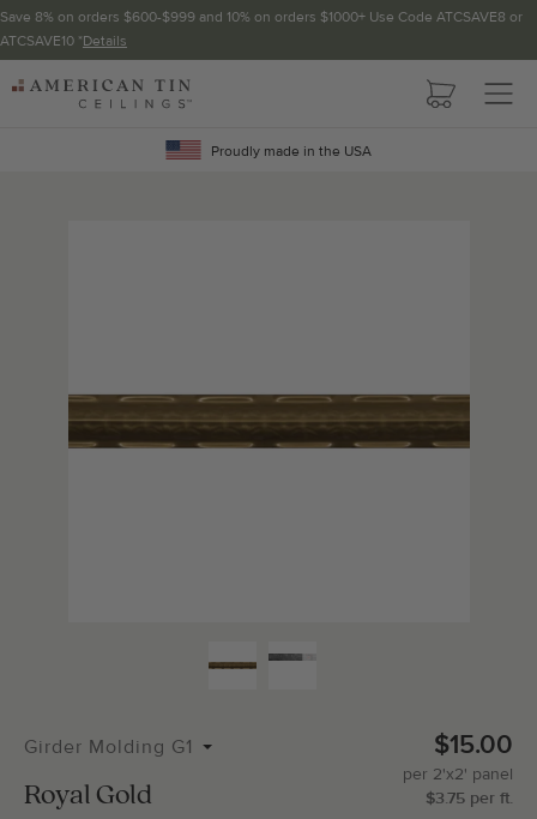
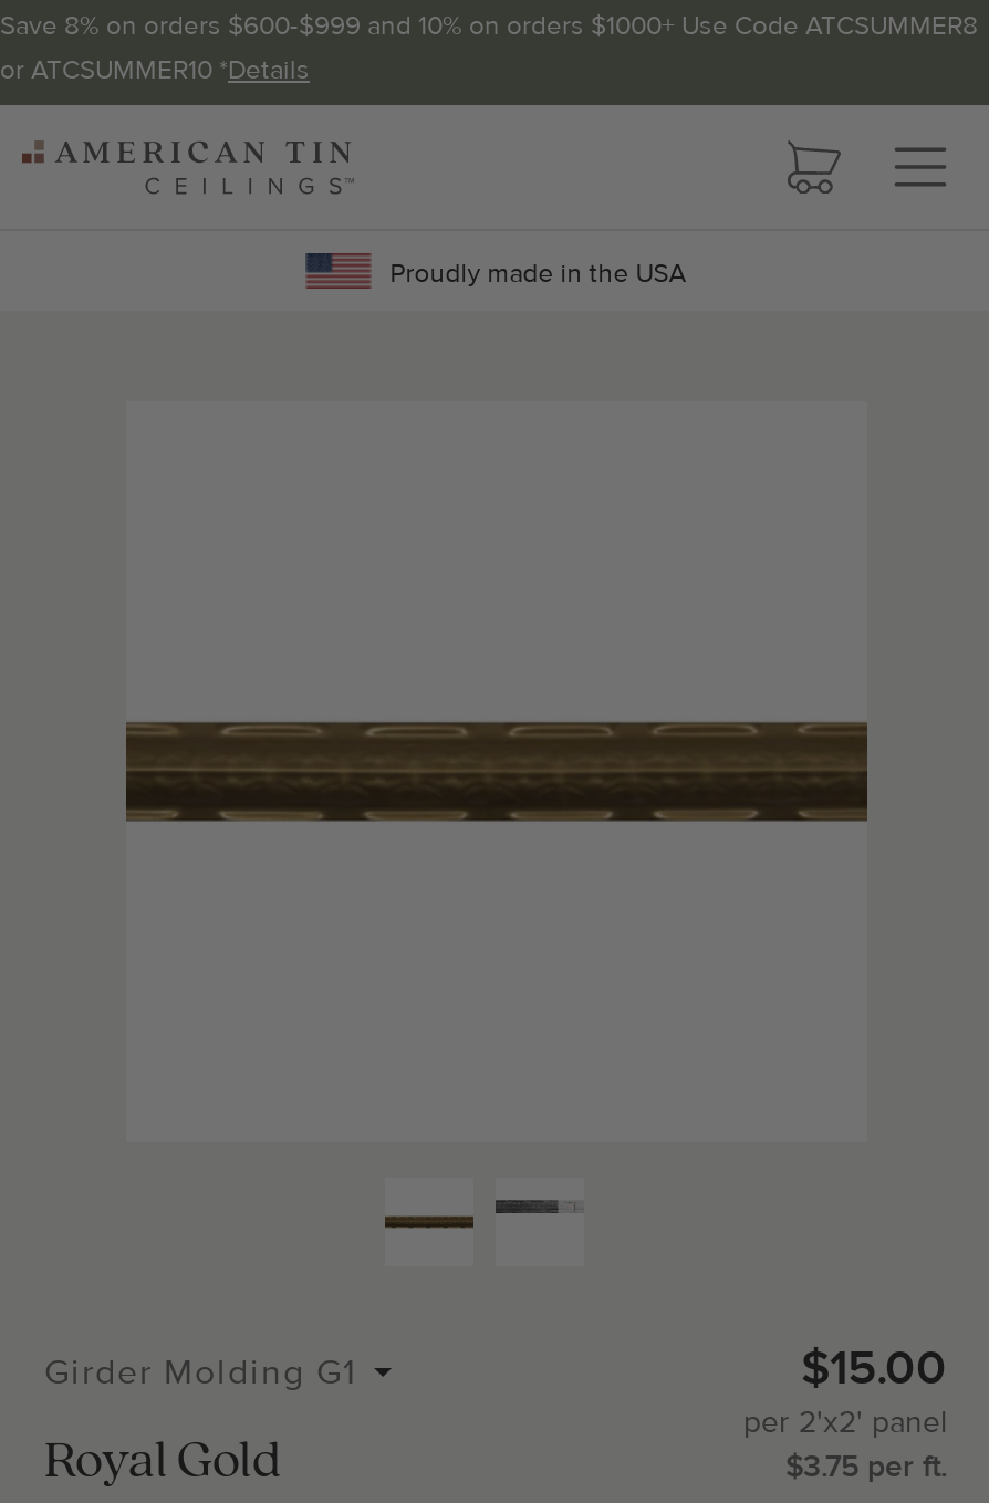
[0,8,523,50] Save 8% on orders $600-$999 and 10% on orders $1000+ Use Code ATCSAVE8 or | ATCSAVE10 *Details -> [0,10,978,87] Save 8% on orders $600-$999 and 10% on orders $1000+ Use Code ATCSUMMER8 | or ATCSUMMER10 *Details

